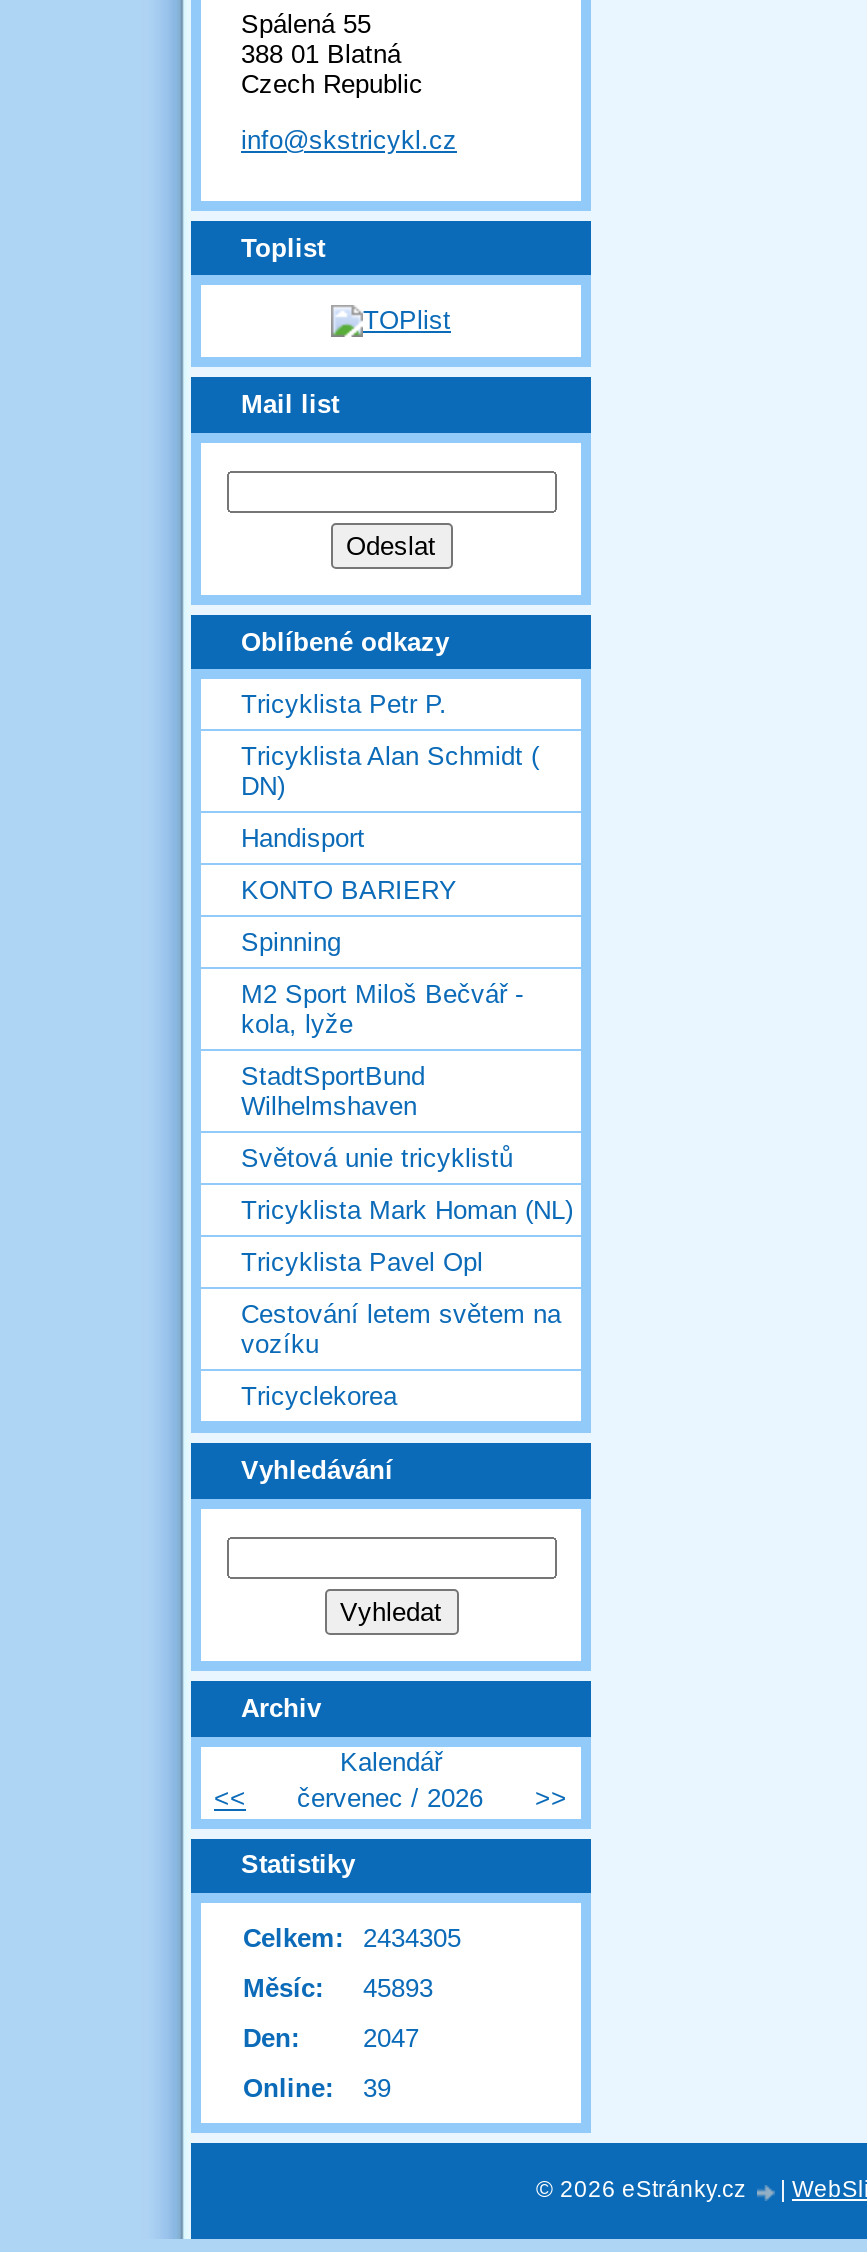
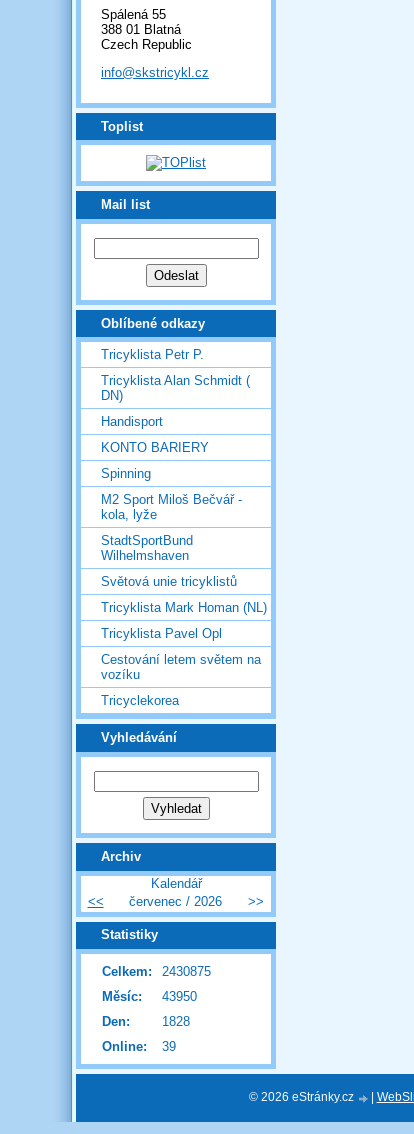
[243,1923,461,1953] Celkem: 2434305 -> [102,964,211,979] Celkem: 2430875
[243,1973,433,2003] Měsíc: 45893 -> [102,989,197,1004] Měsíc: 43950
[363,2023,419,2053] 2047 -> [162,1014,190,1029] 1828

